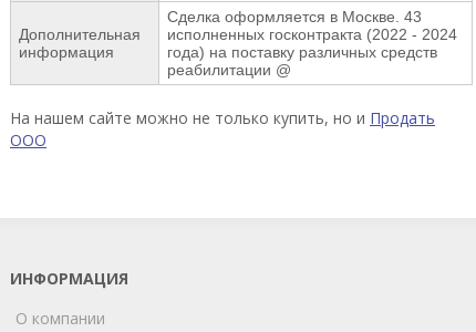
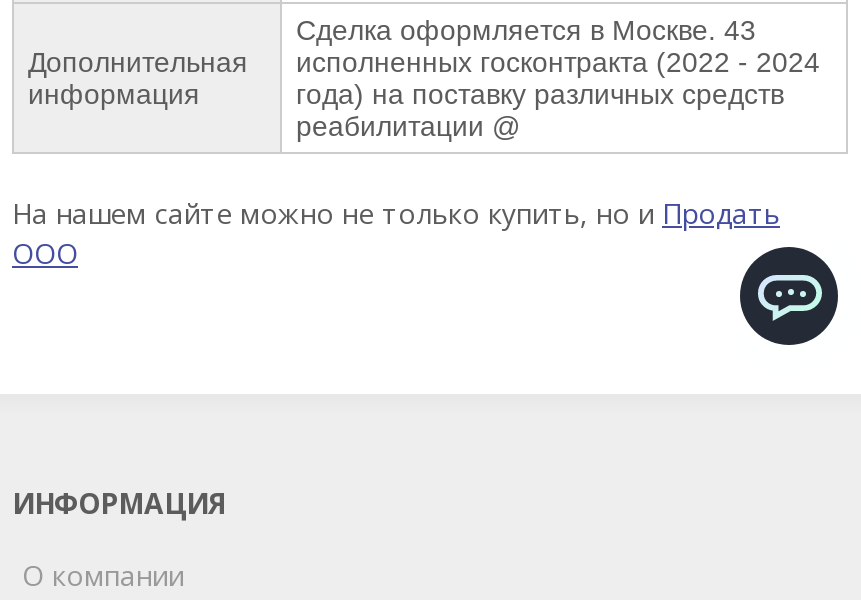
none -> [738,244,840,348] [image]

